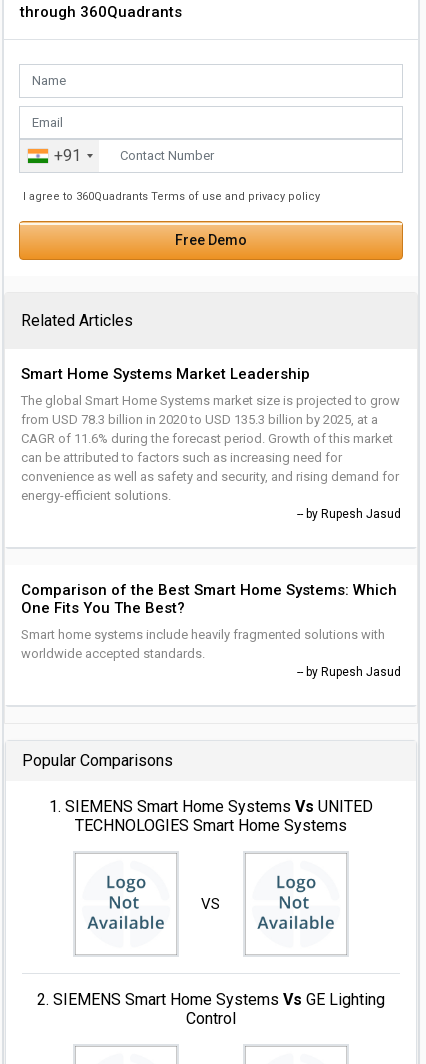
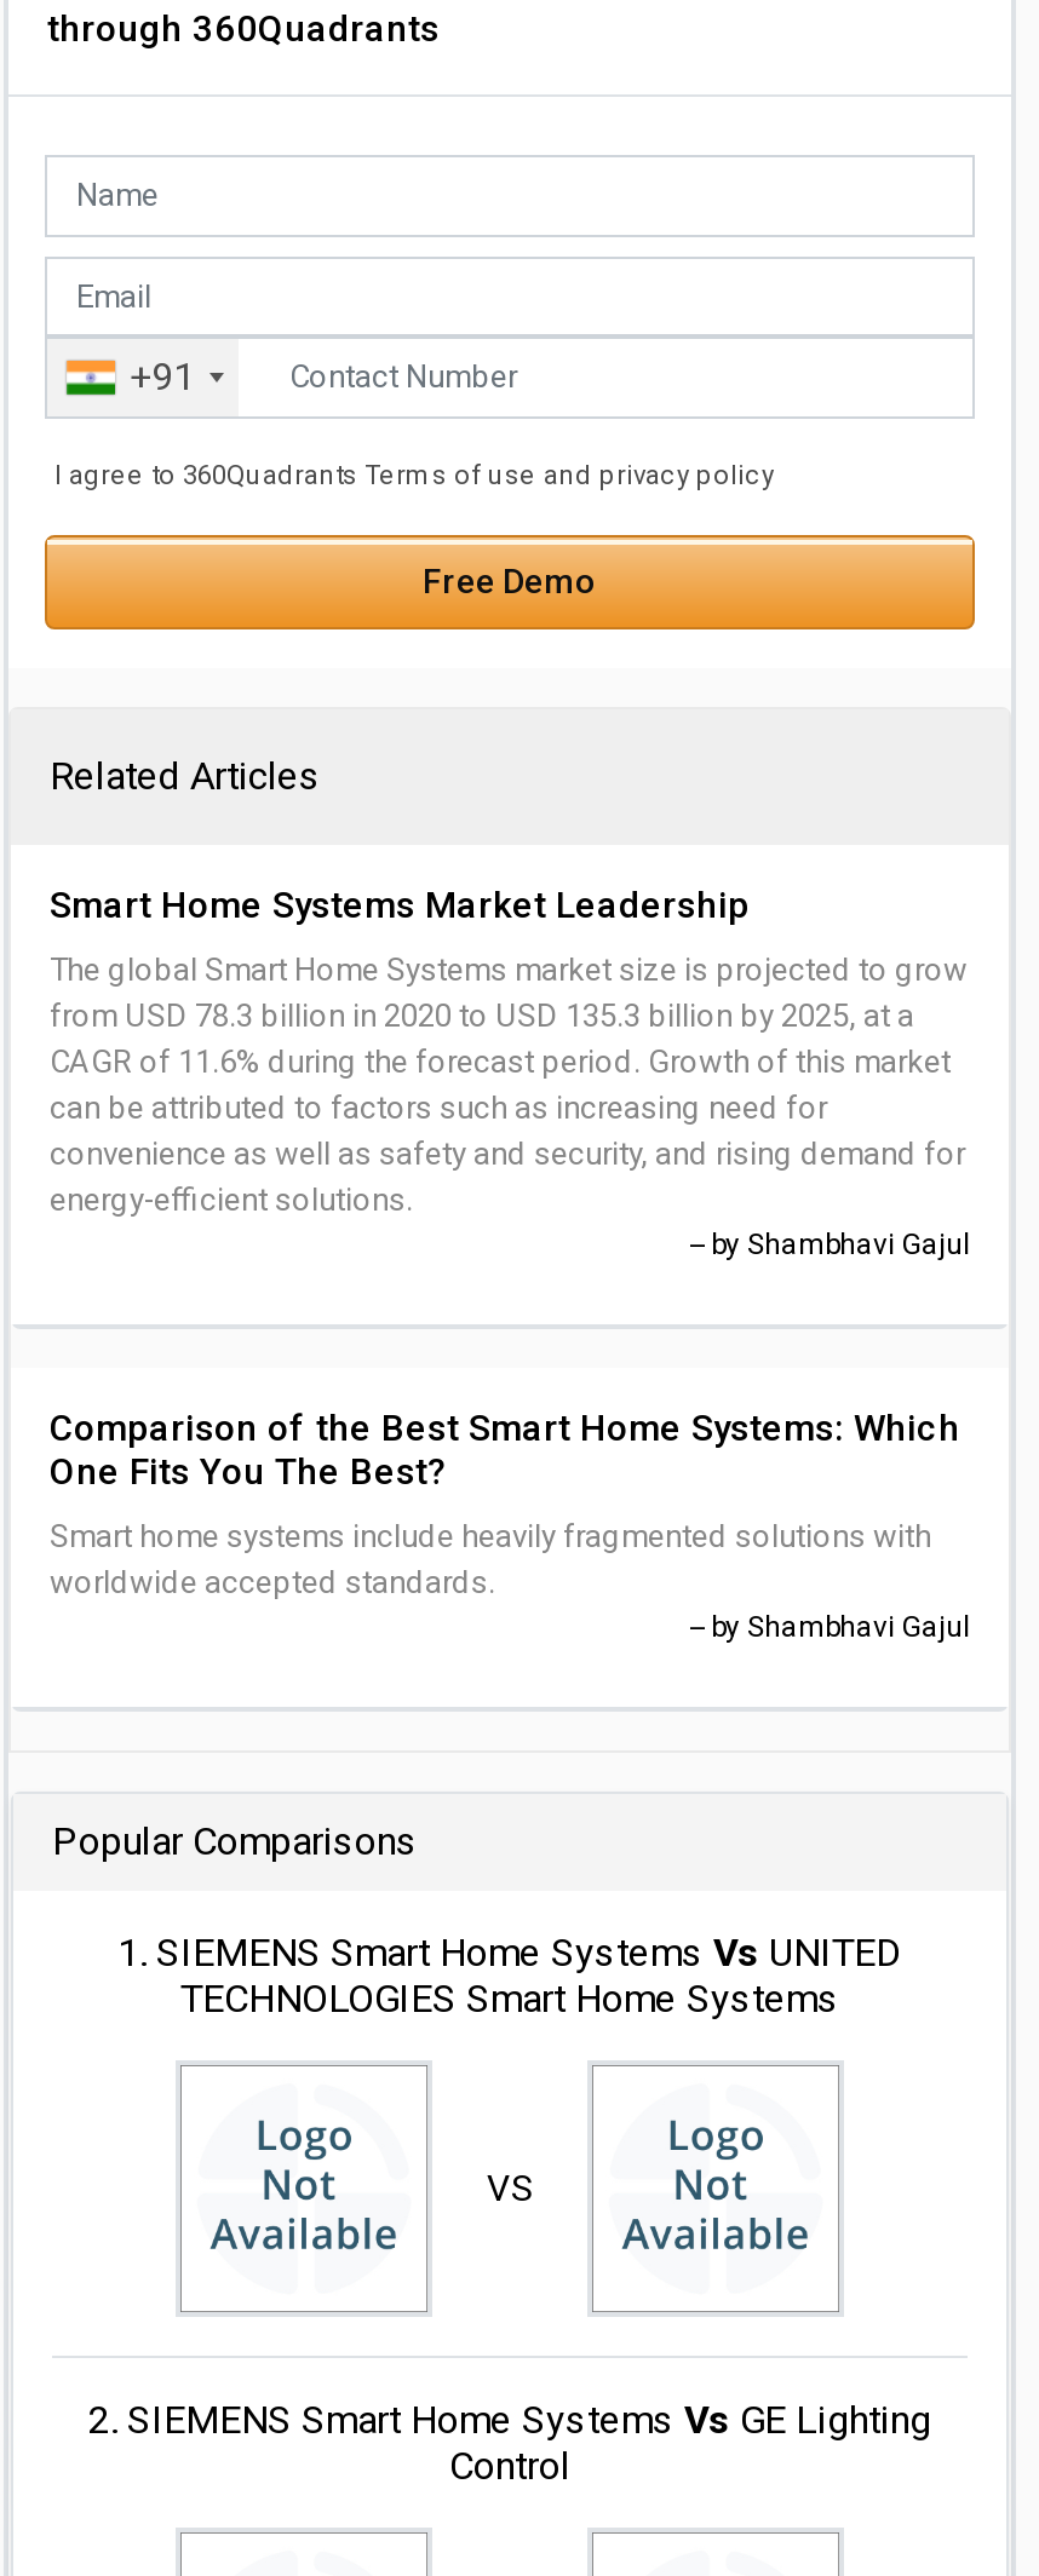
[297,507,401,521] -- by Rupesh Jasud -> [689,1227,970,1261] -- by Shambhavi Gajul
[297,665,401,679] -- by Rupesh Jasud -> [689,1610,970,1644] -- by Shambhavi Gajul

